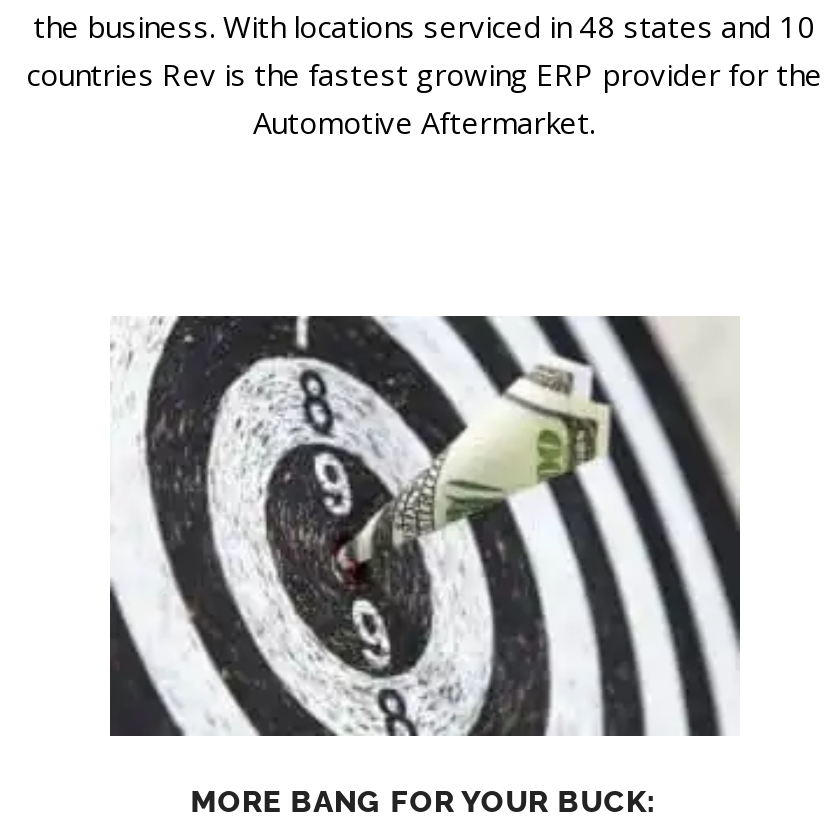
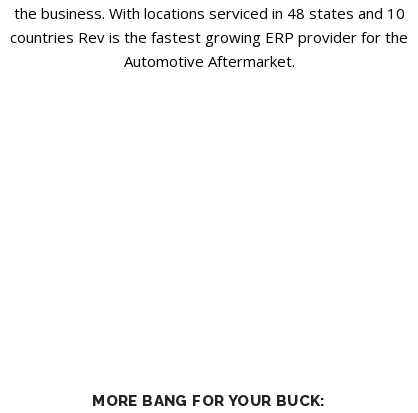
[108,314,742,738] [image] -> none

